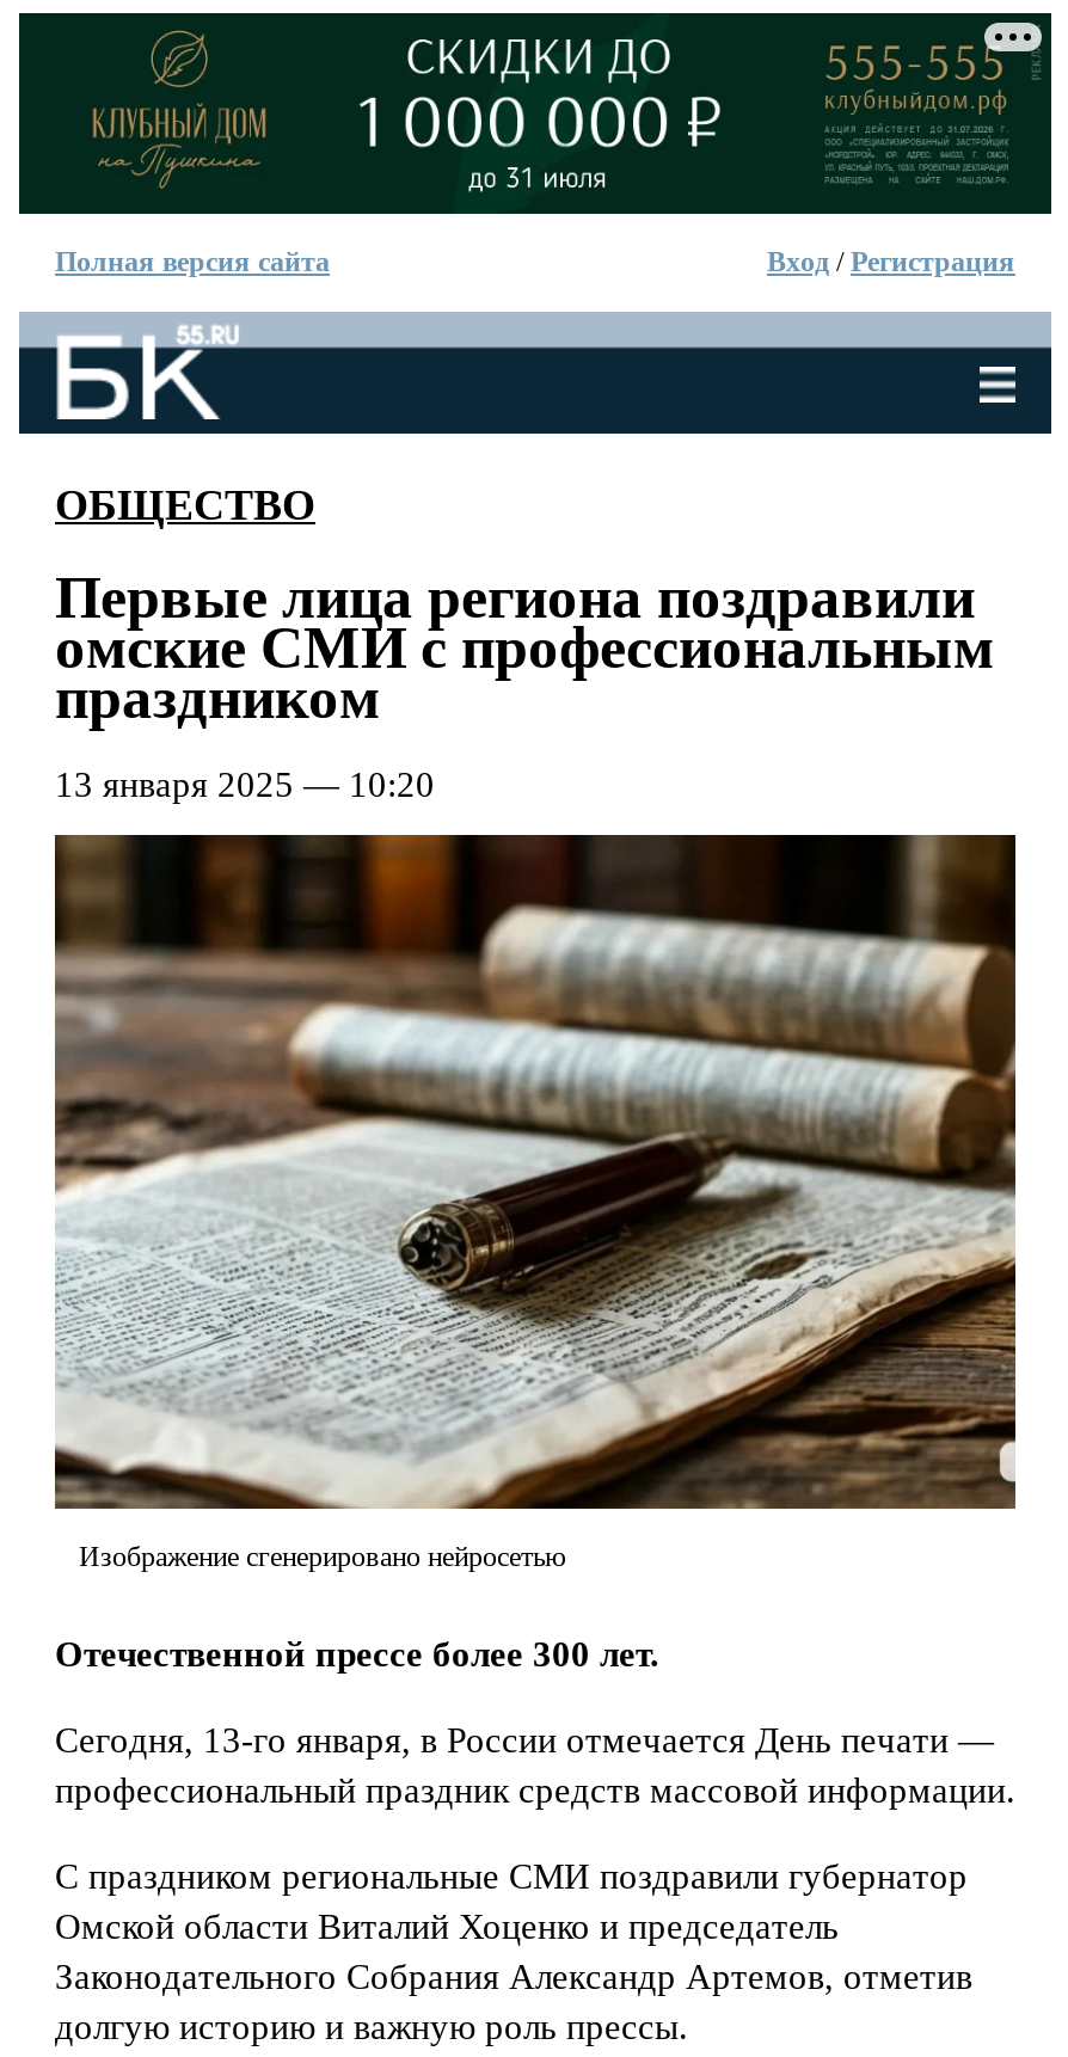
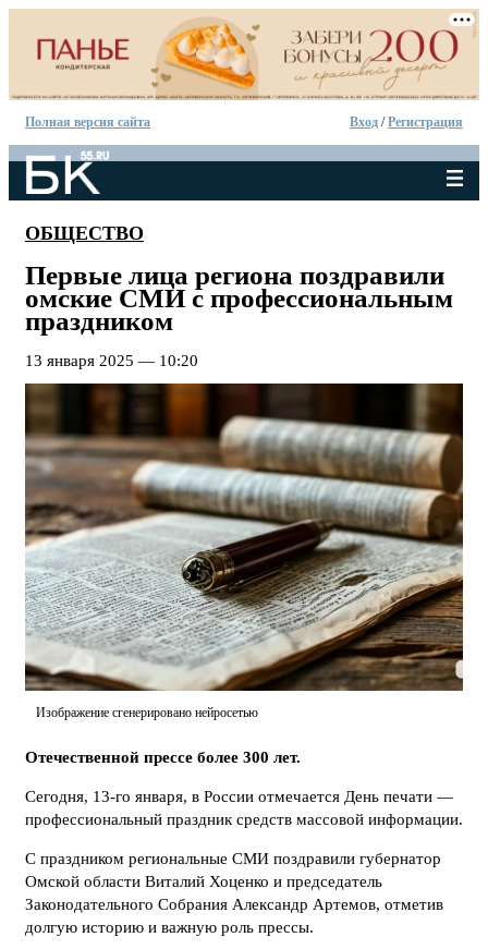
[17,11,1054,216] [image] -> [9,9,479,100] [image]

